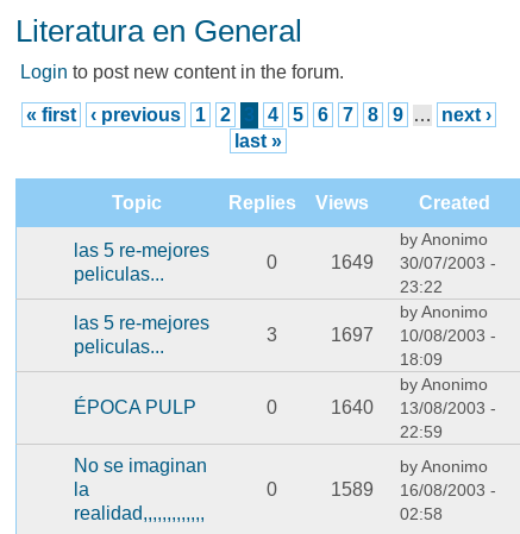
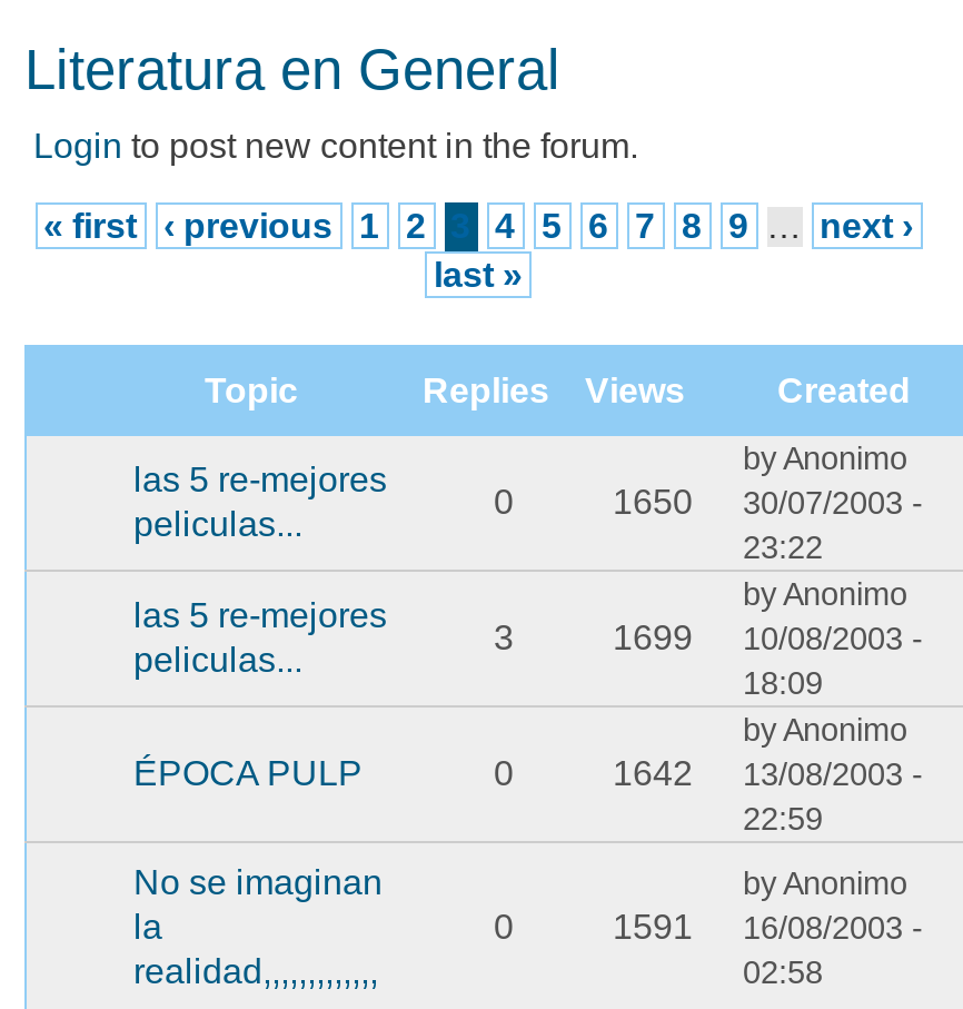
[330,253,496,273] 1649 30/07/2003 - -> [613,484,923,522] 1650 30/07/2003 -
[330,325,496,345] 1697 10/08/2003 - -> [613,619,923,657] 1699 10/08/2003 -
[330,398,496,418] 1640 13/08/2003 - -> [613,755,923,793] 1642 13/08/2003 -
[330,480,496,500] 1589 16/08/2003 - -> [613,909,923,946] 1591 16/08/2003 -

